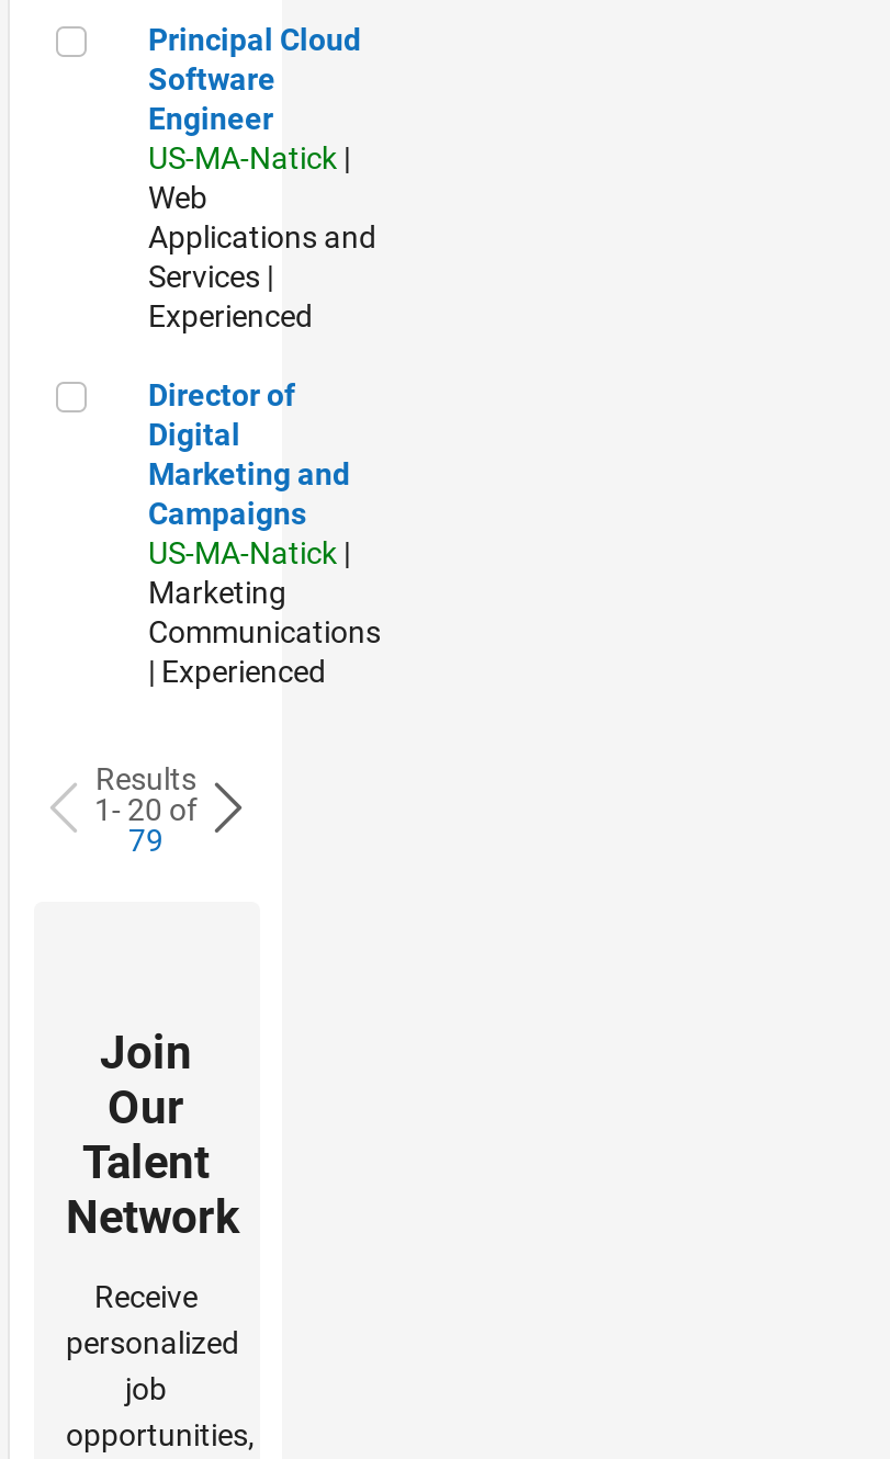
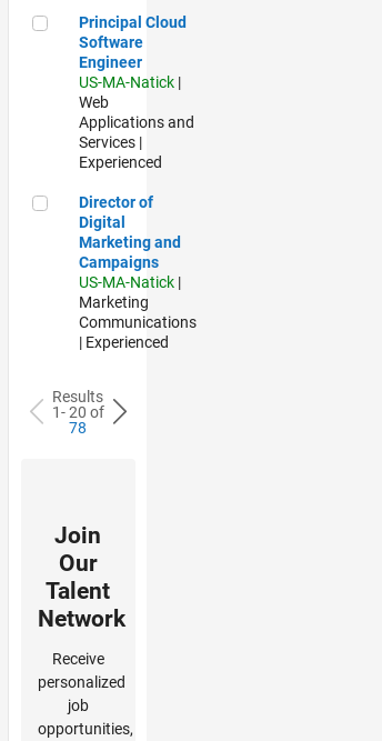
[128,822,164,857] 79 -> [69,419,87,436] 78

